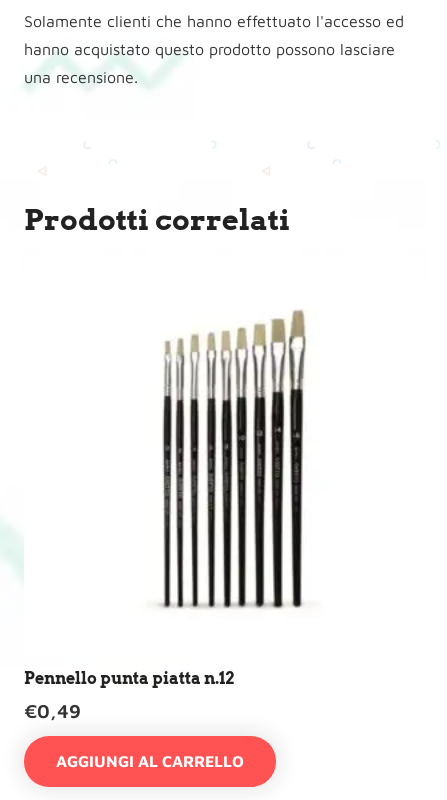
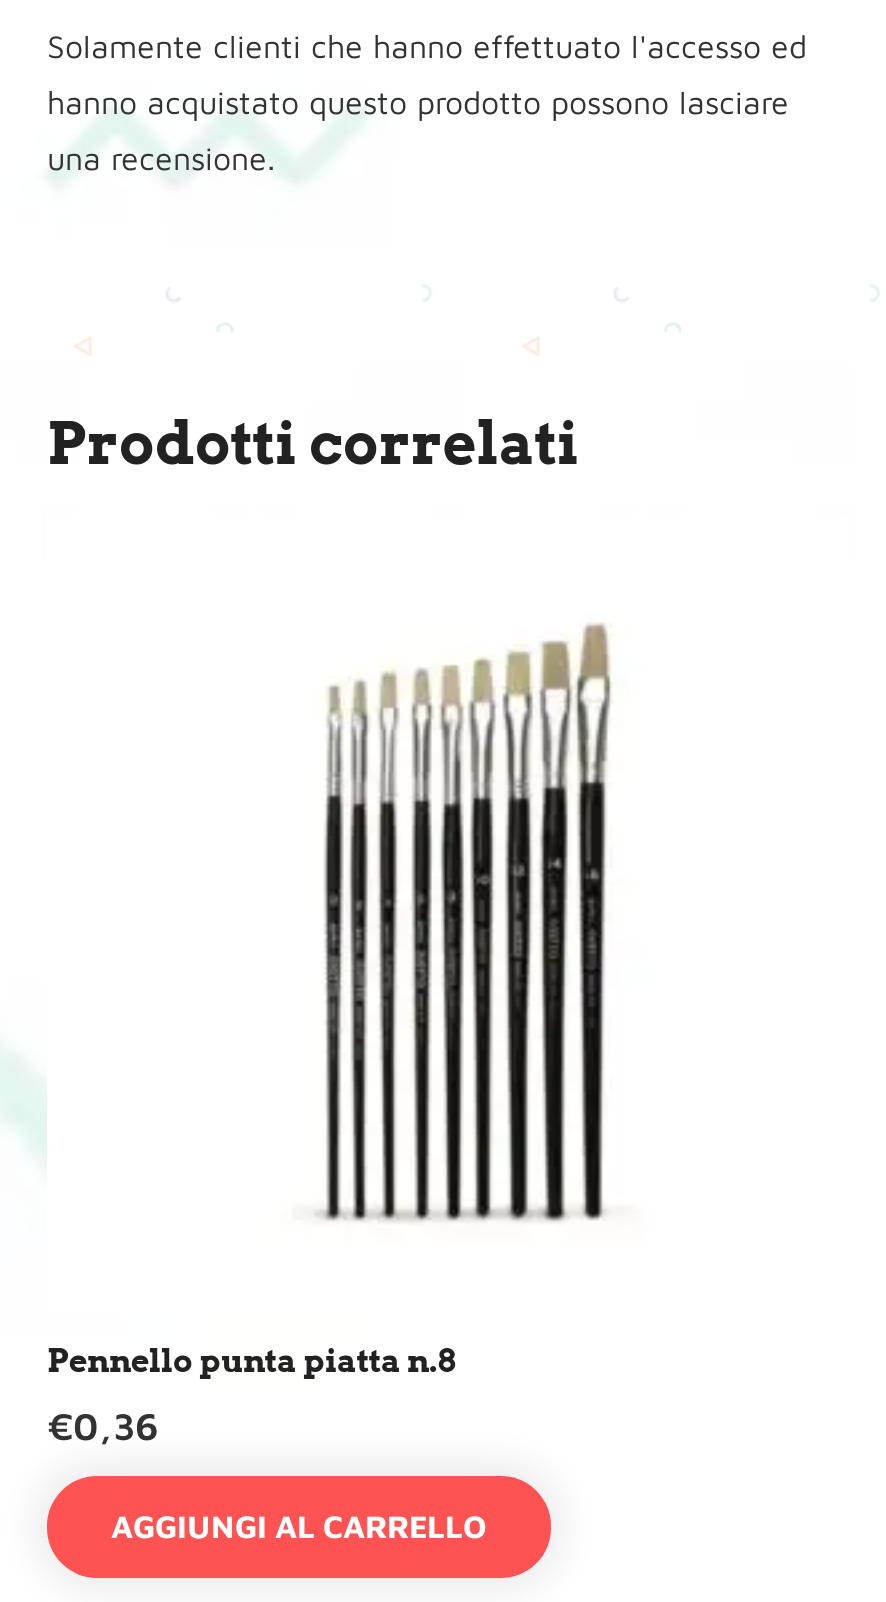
[24,669,234,688] Pennello punta piatta n.12 -> [47,1342,455,1380] Pennello punta piatta n.8
[24,698,81,721] €0,49 -> [47,1401,159,1447] €0,36

